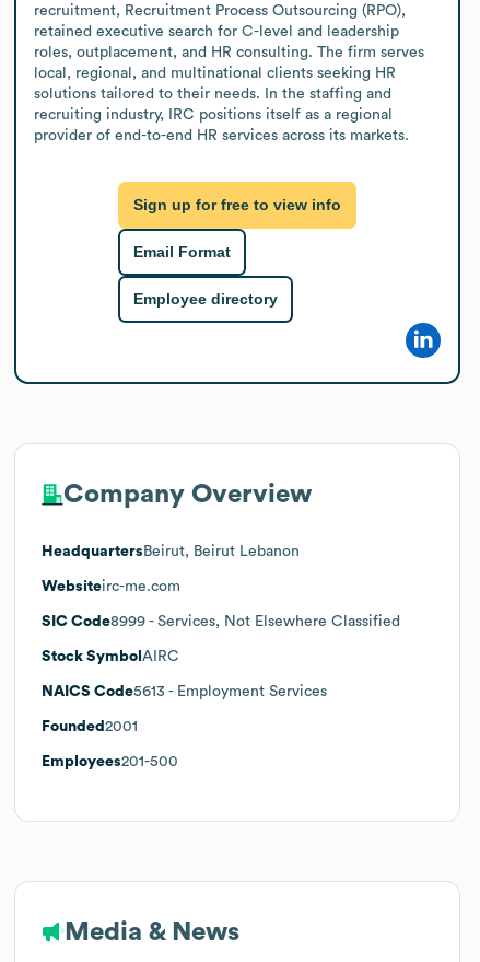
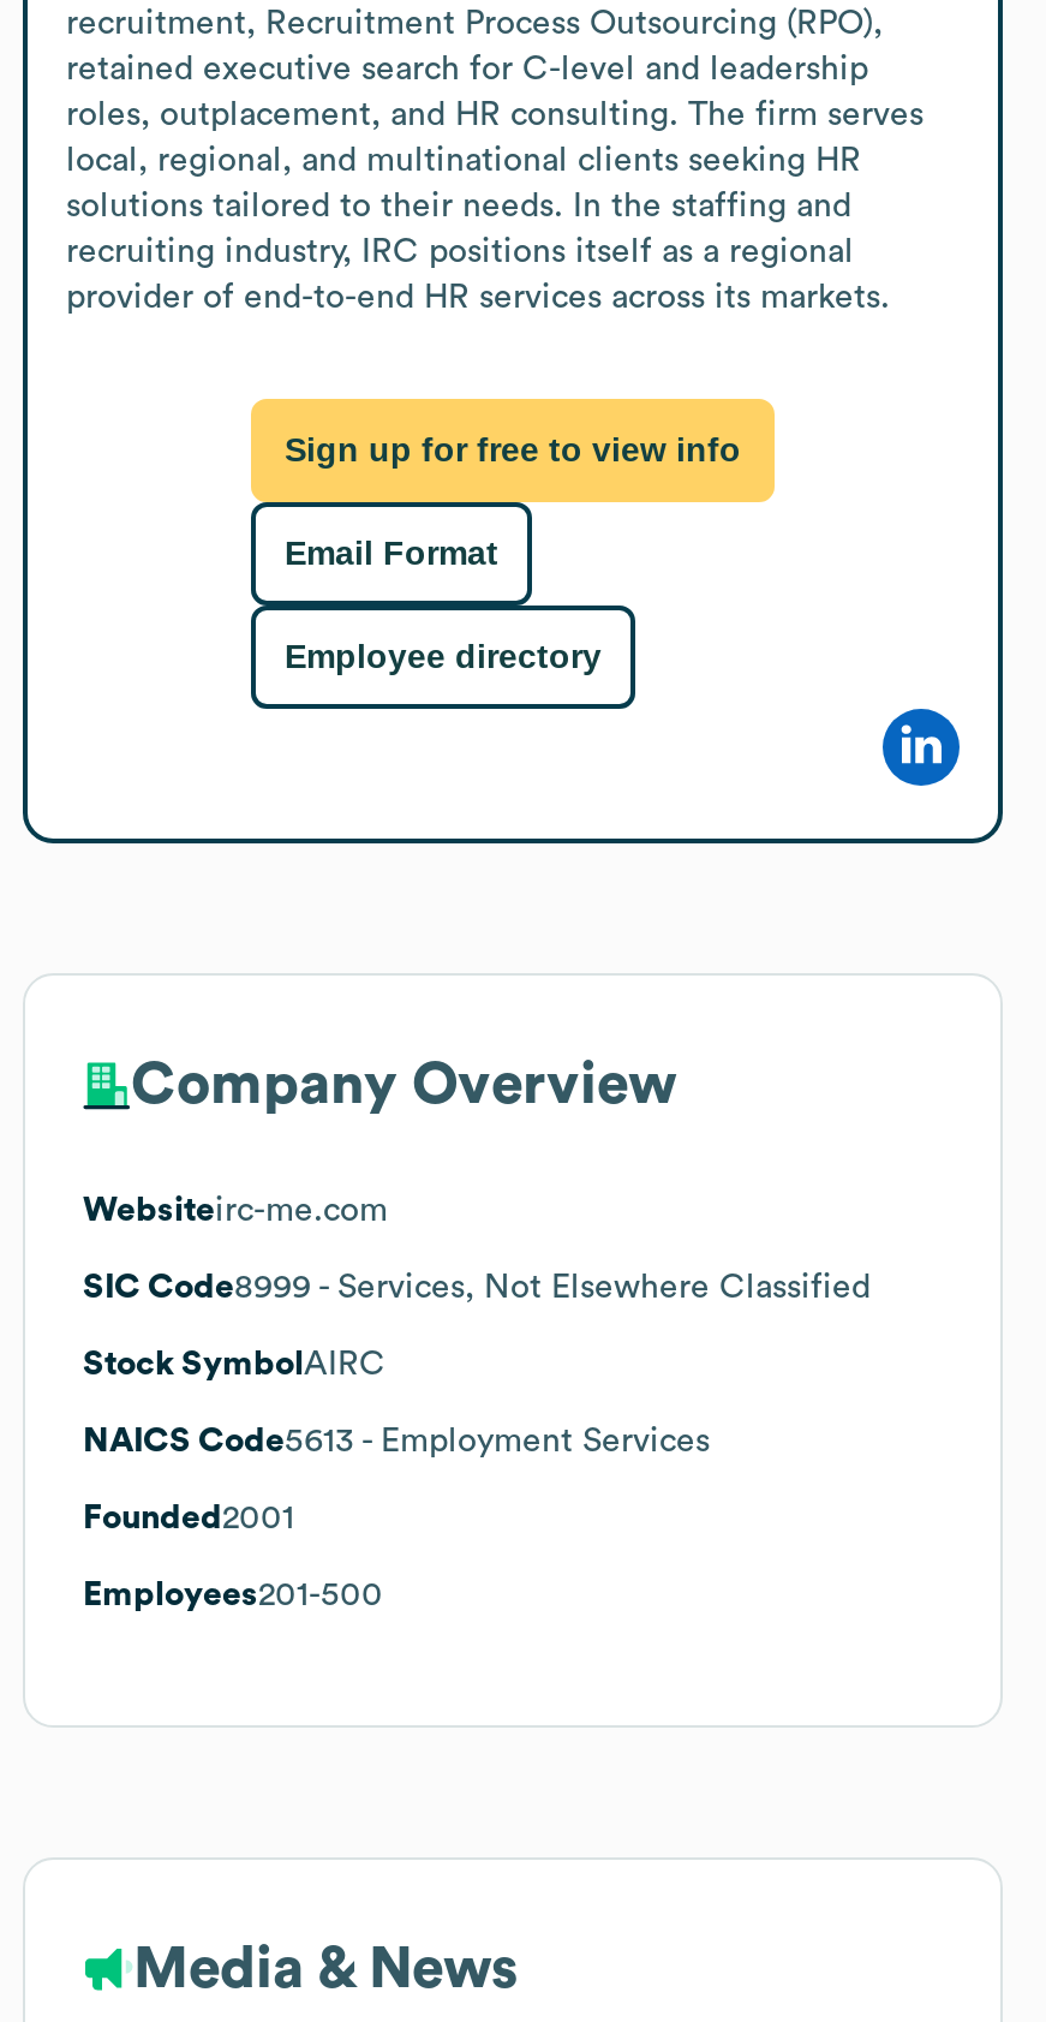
[42,544,300,559] HeadquartersBeirut, Beirut Lebanon -> none

